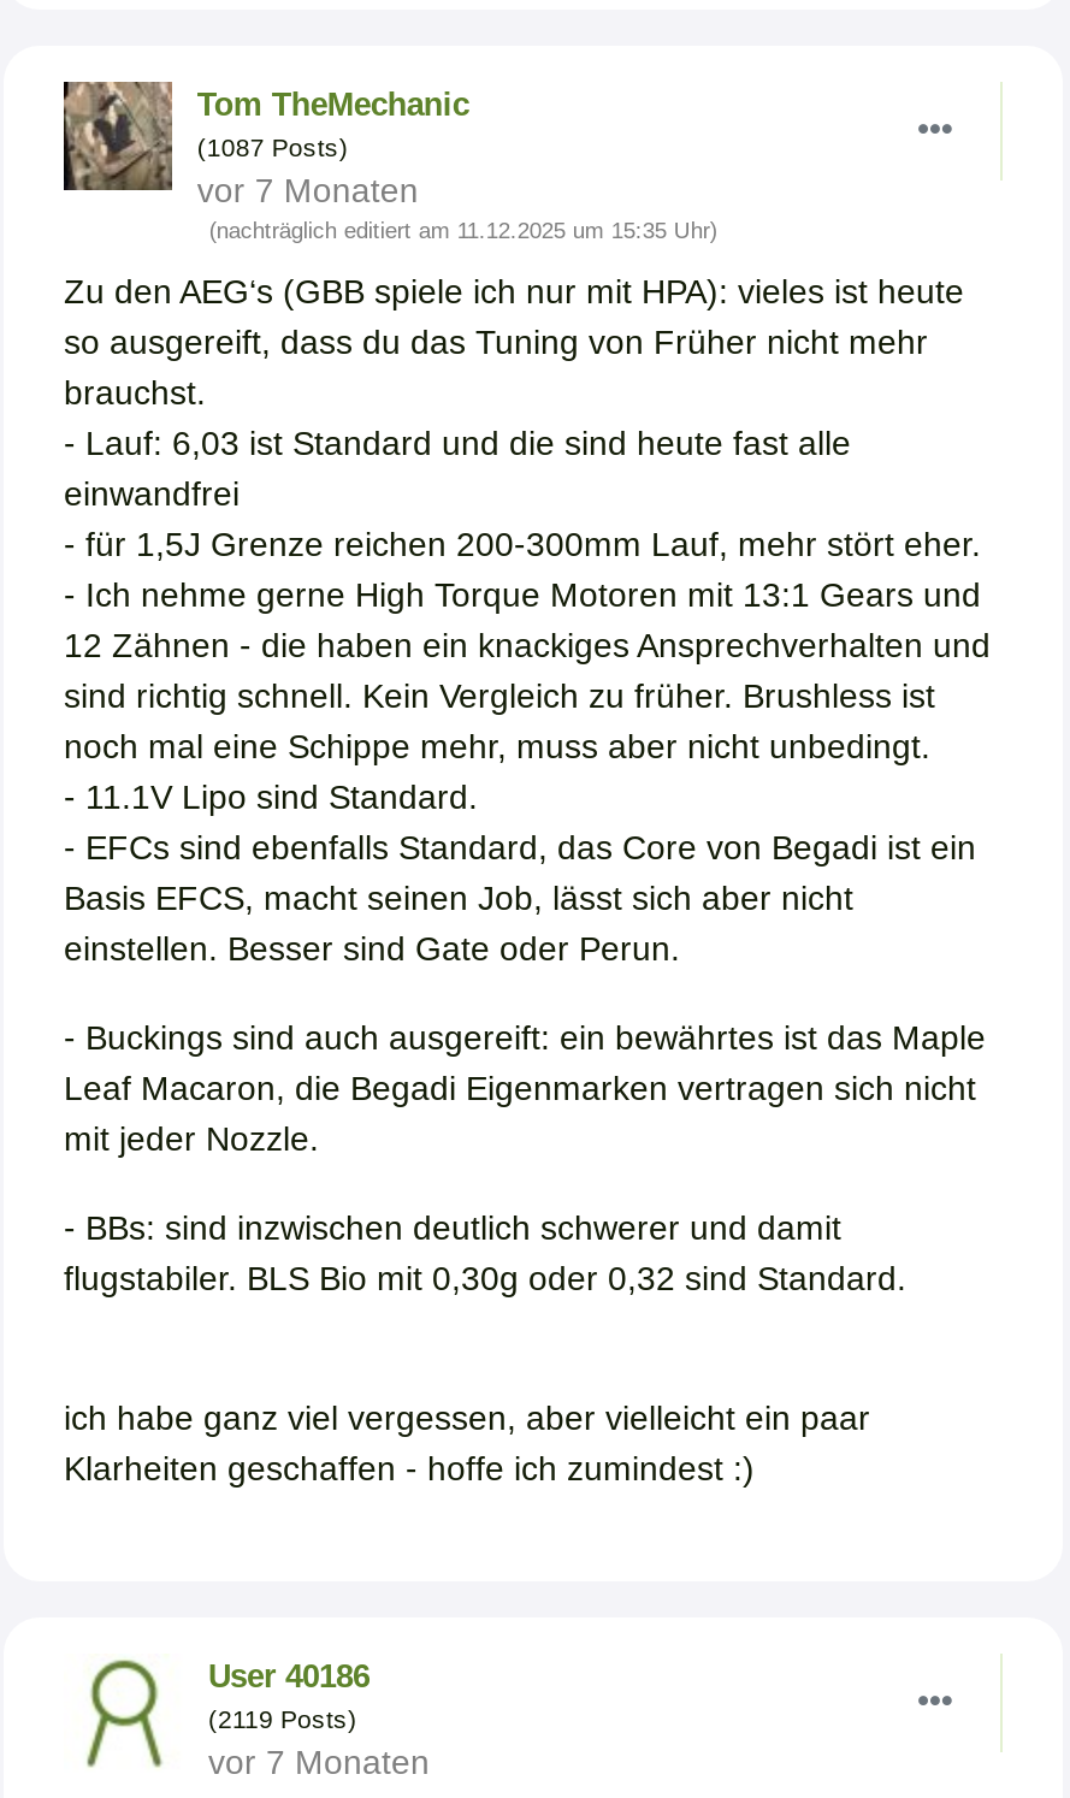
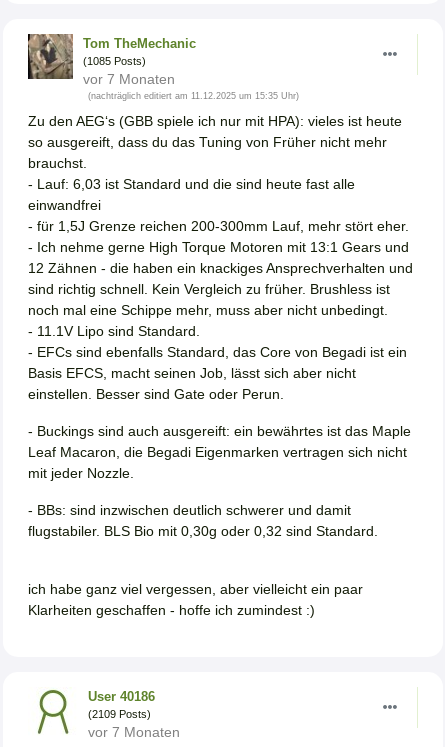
[197,132,349,161] (1087 Posts) -> [83,55,146,67] (1085 Posts)
[208,1704,357,1733] (2119 Posts) -> [88,708,151,720] (2109 Posts)

